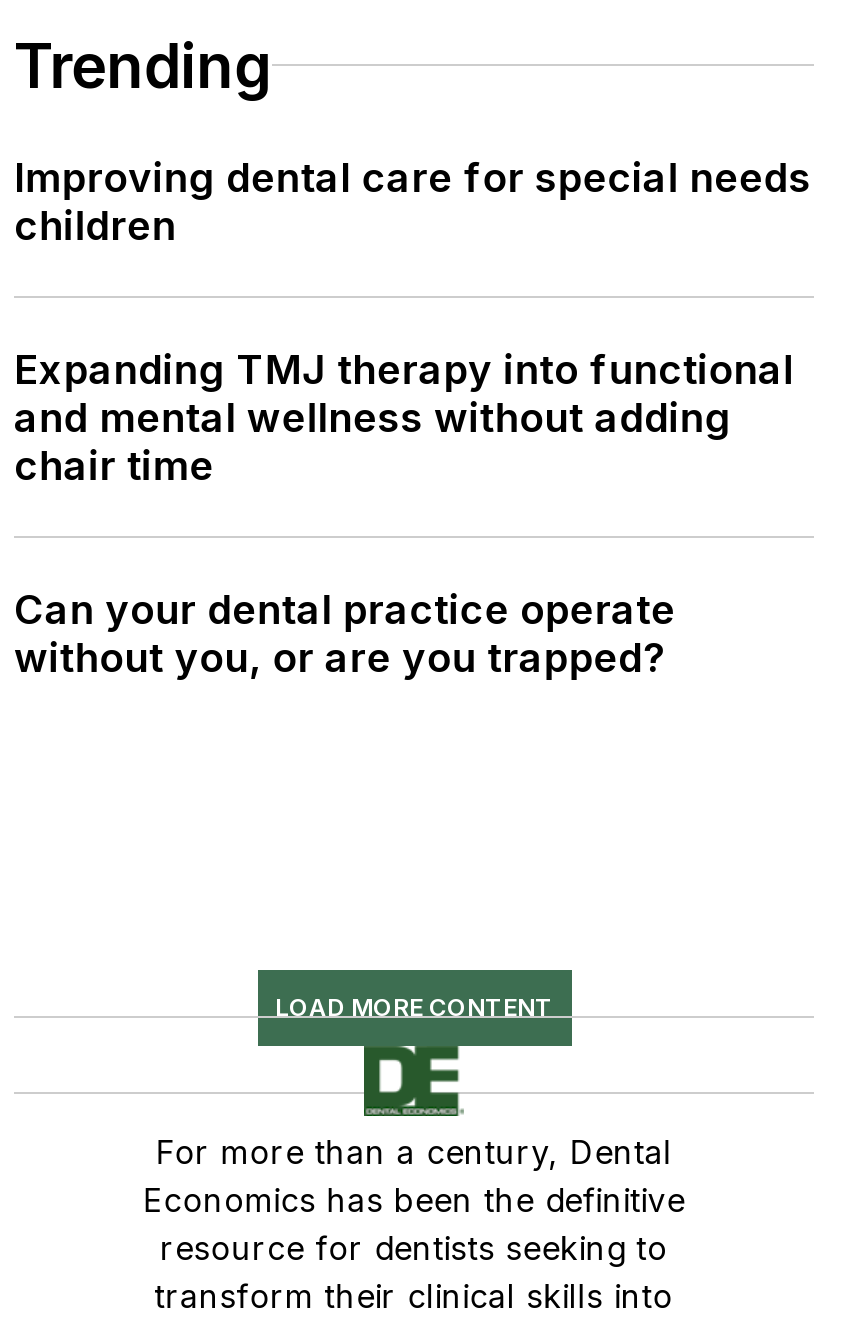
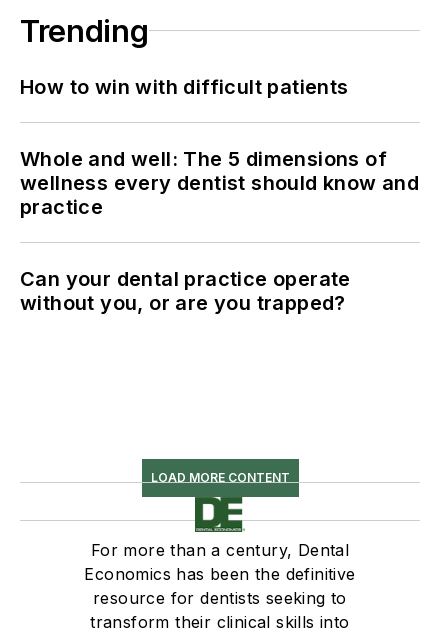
[14,154,811,250] Improving dental care for special needs | children -> [20,75,349,99] How to win with difficult patients
[14,346,794,490] Expanding TMJ therapy into functional | and mental wellness without adding | chair time -> [20,147,419,219] Whole and well: The 5 dimensions of | wellness every dentist should know and | practice

